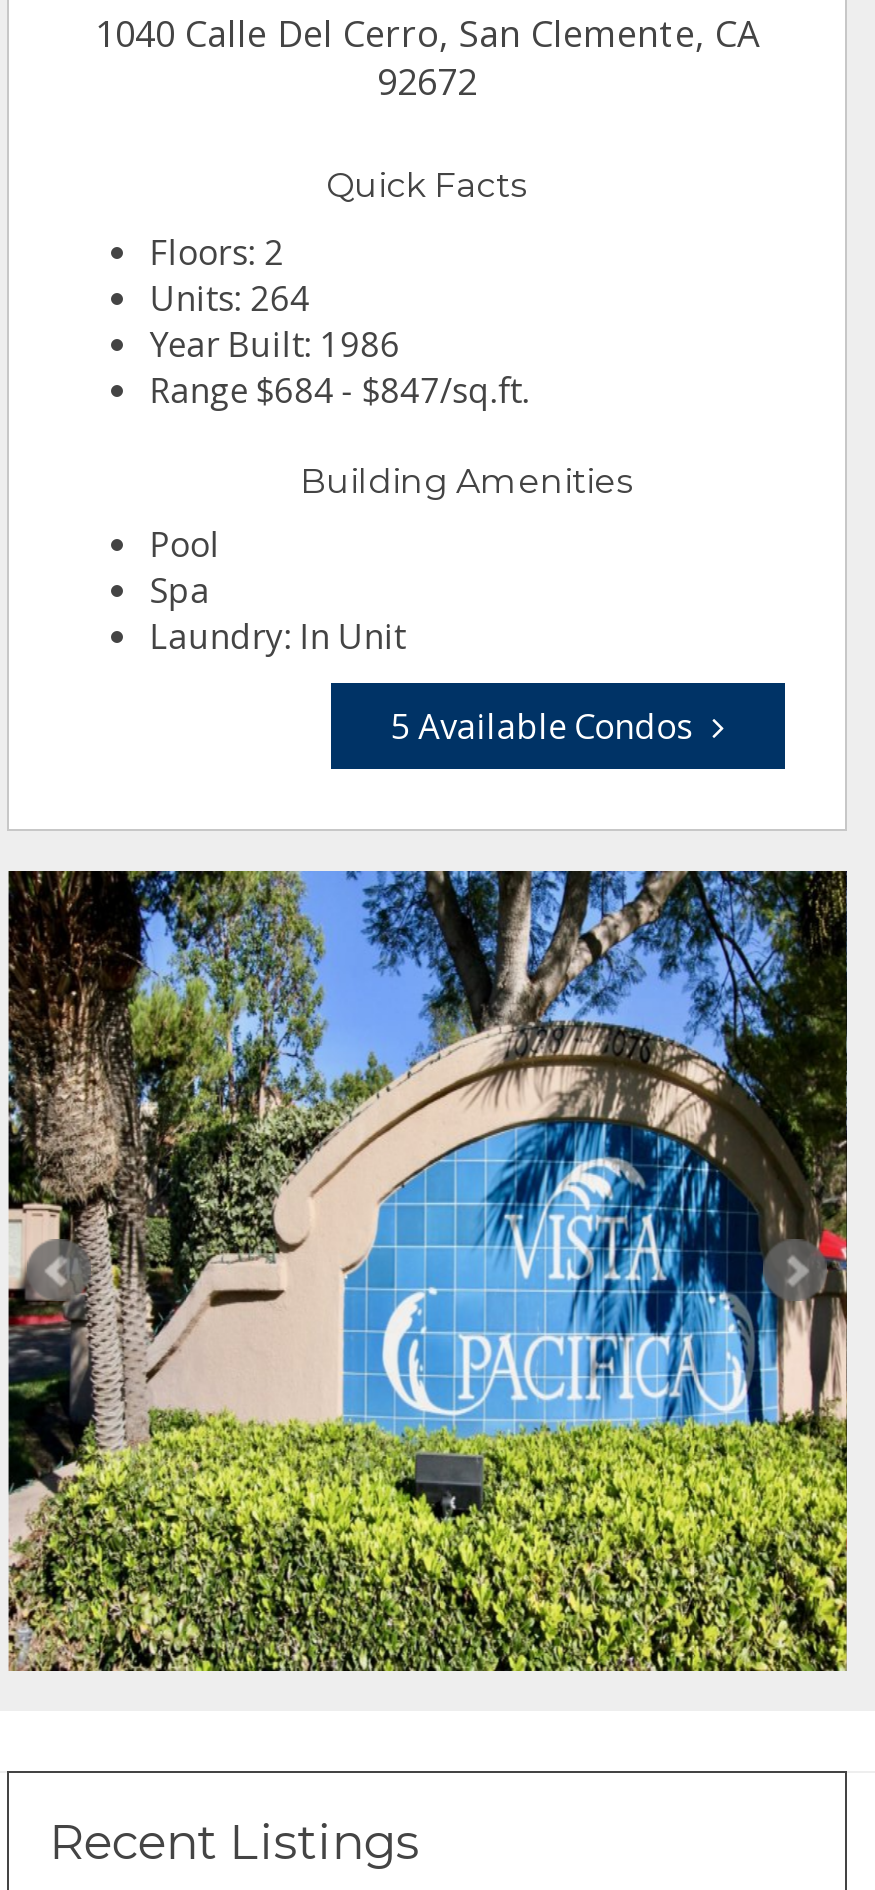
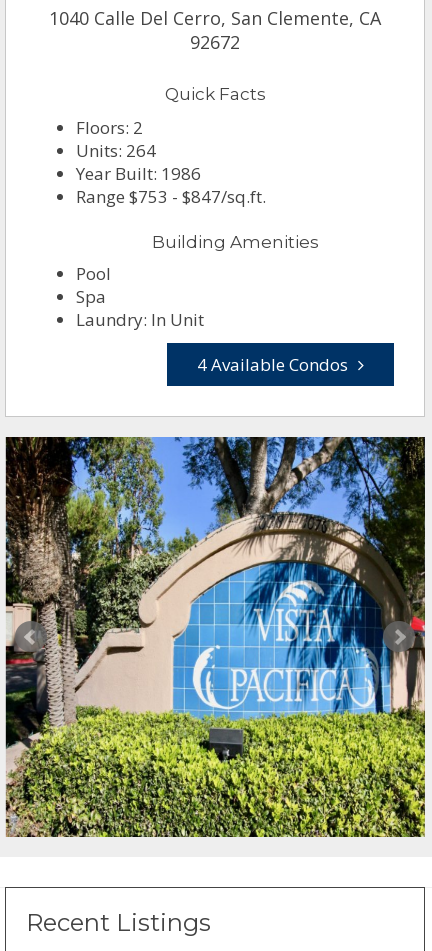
[150,367,530,413] Range $684 - $847/sq.ft. -> [76,185,266,208] Range $753 - $847/sq.ft.
[390,703,692,749] 5 Available Condos -> [197,353,348,376] 4 Available Condos

